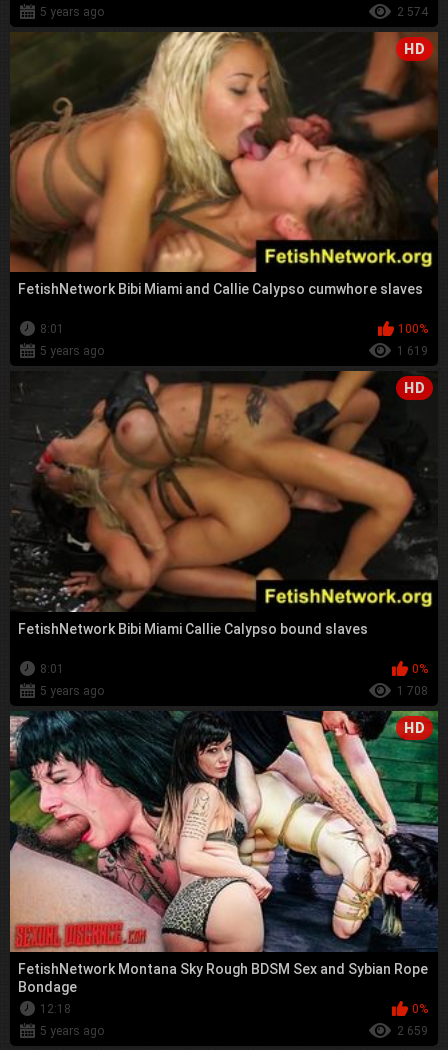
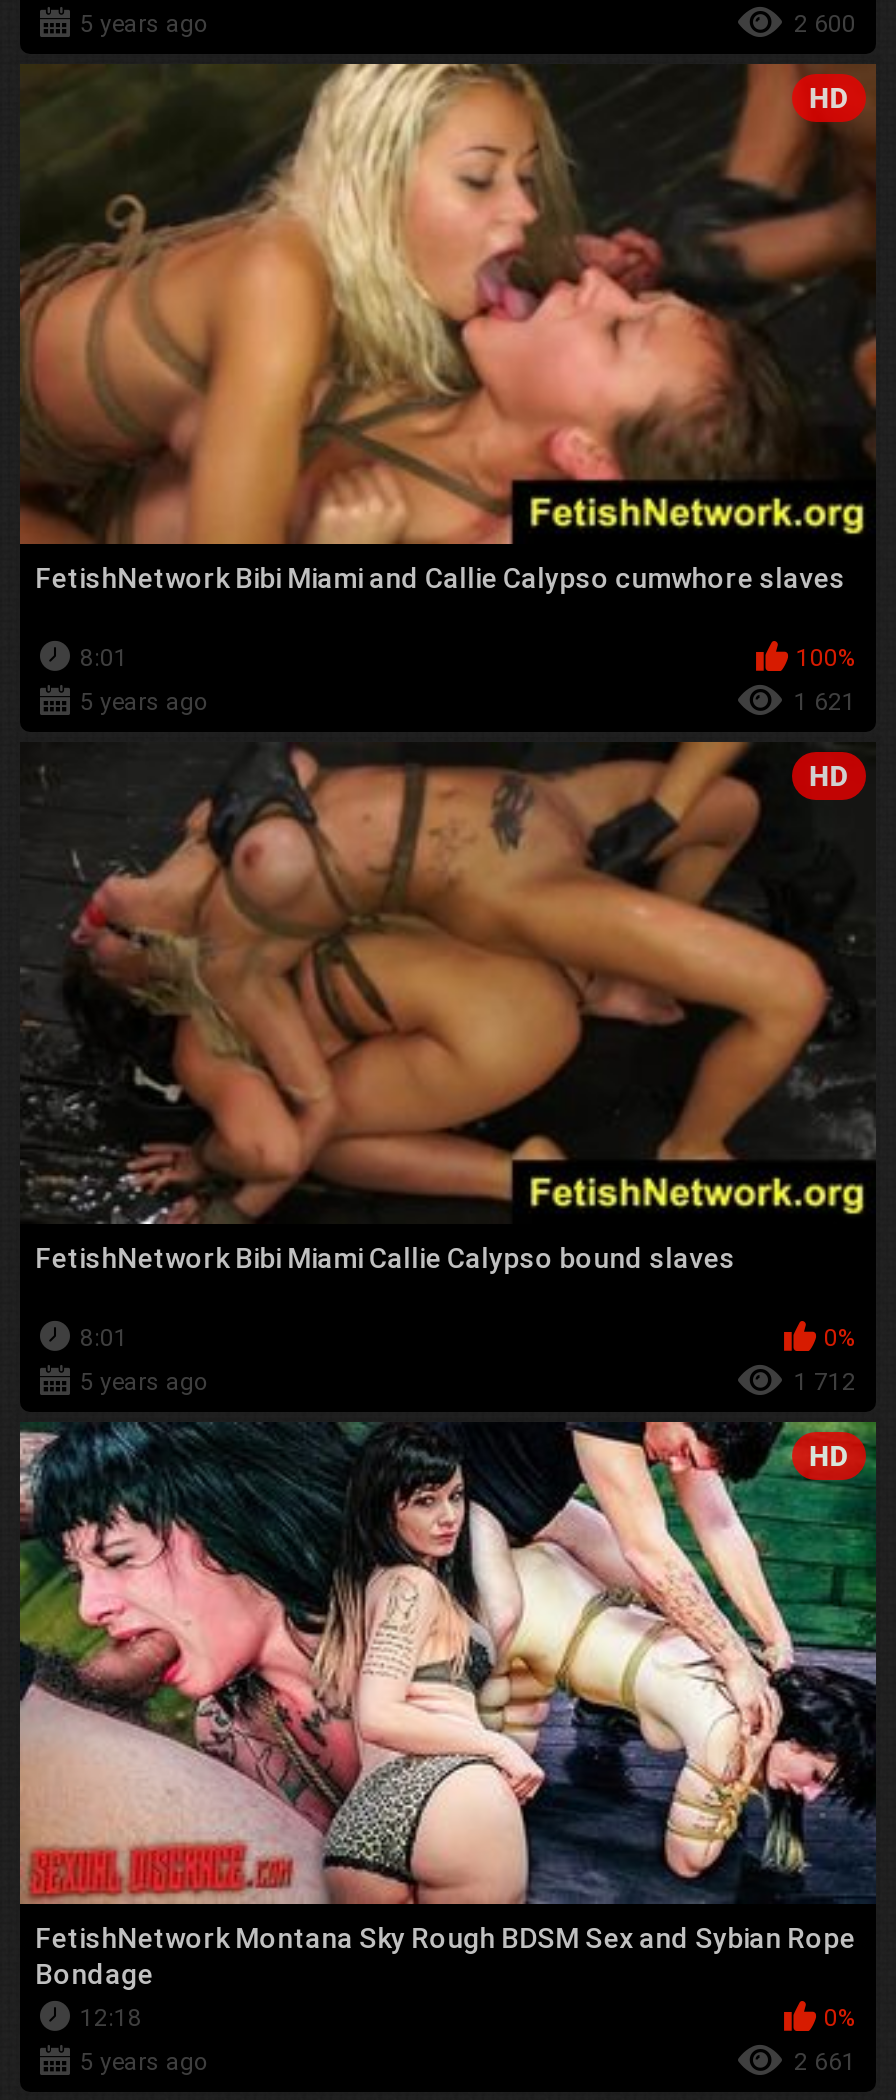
[397,5,428,19] 2 574 -> [794,9,856,37] 2 600
[397,344,428,358] 1 619 -> [794,689,856,717] 1 621
[397,684,428,698] 1 708 -> [794,1368,856,1396] 1 712
[397,1024,428,1038] 2 659 -> [794,2048,856,2076] 2 661

